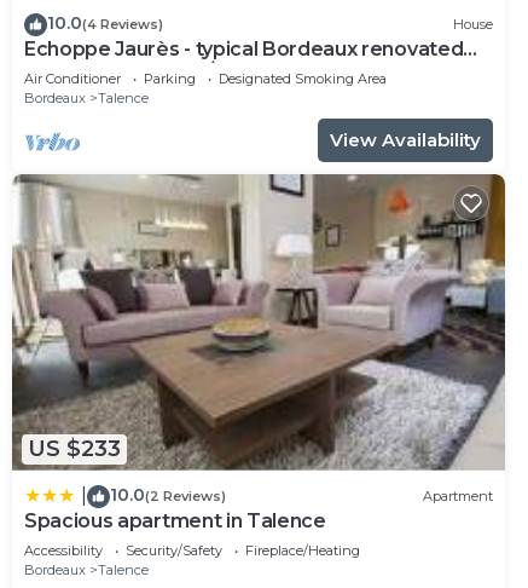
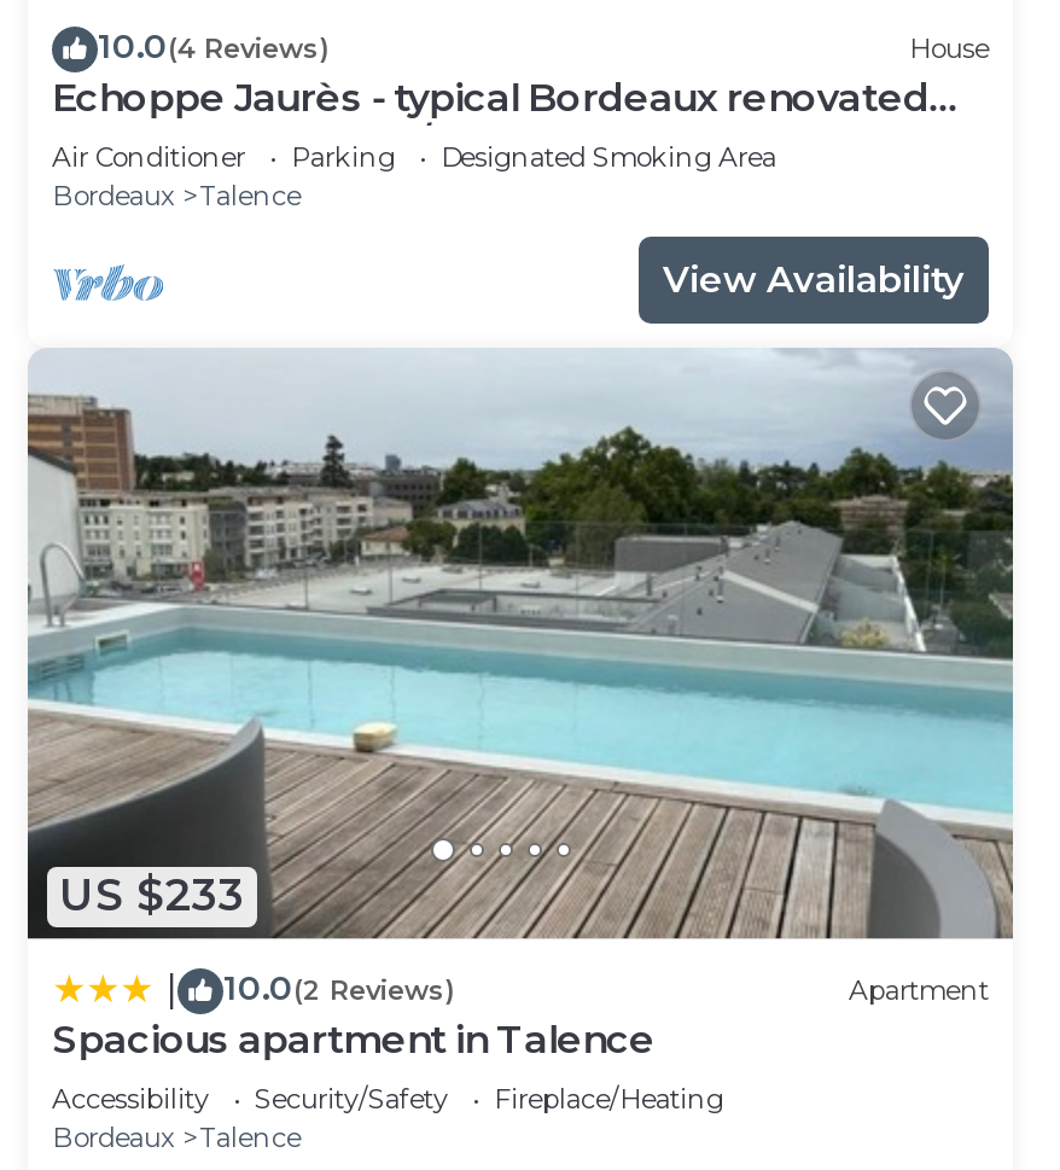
[12,173,506,471] [image] -> [25,348,1015,939] [image]

